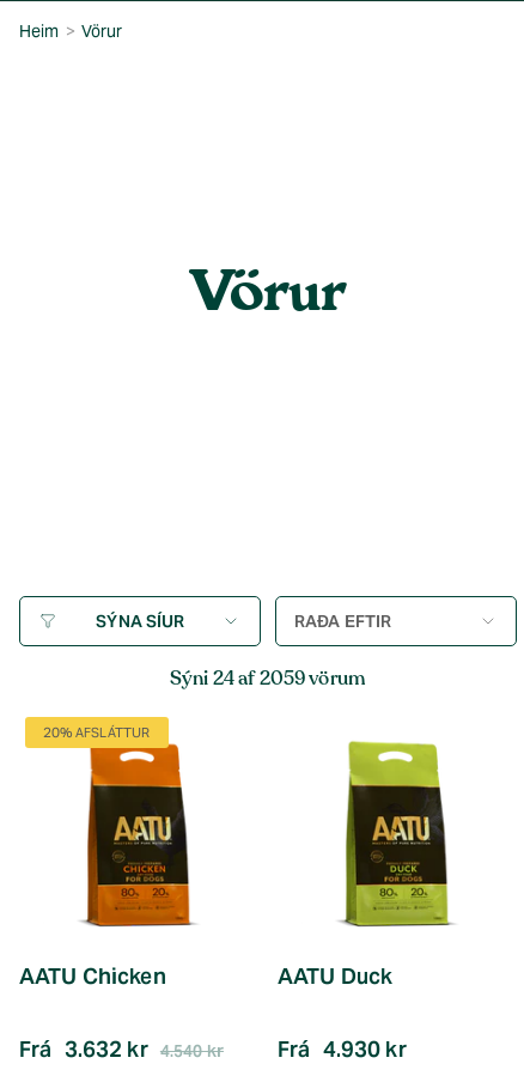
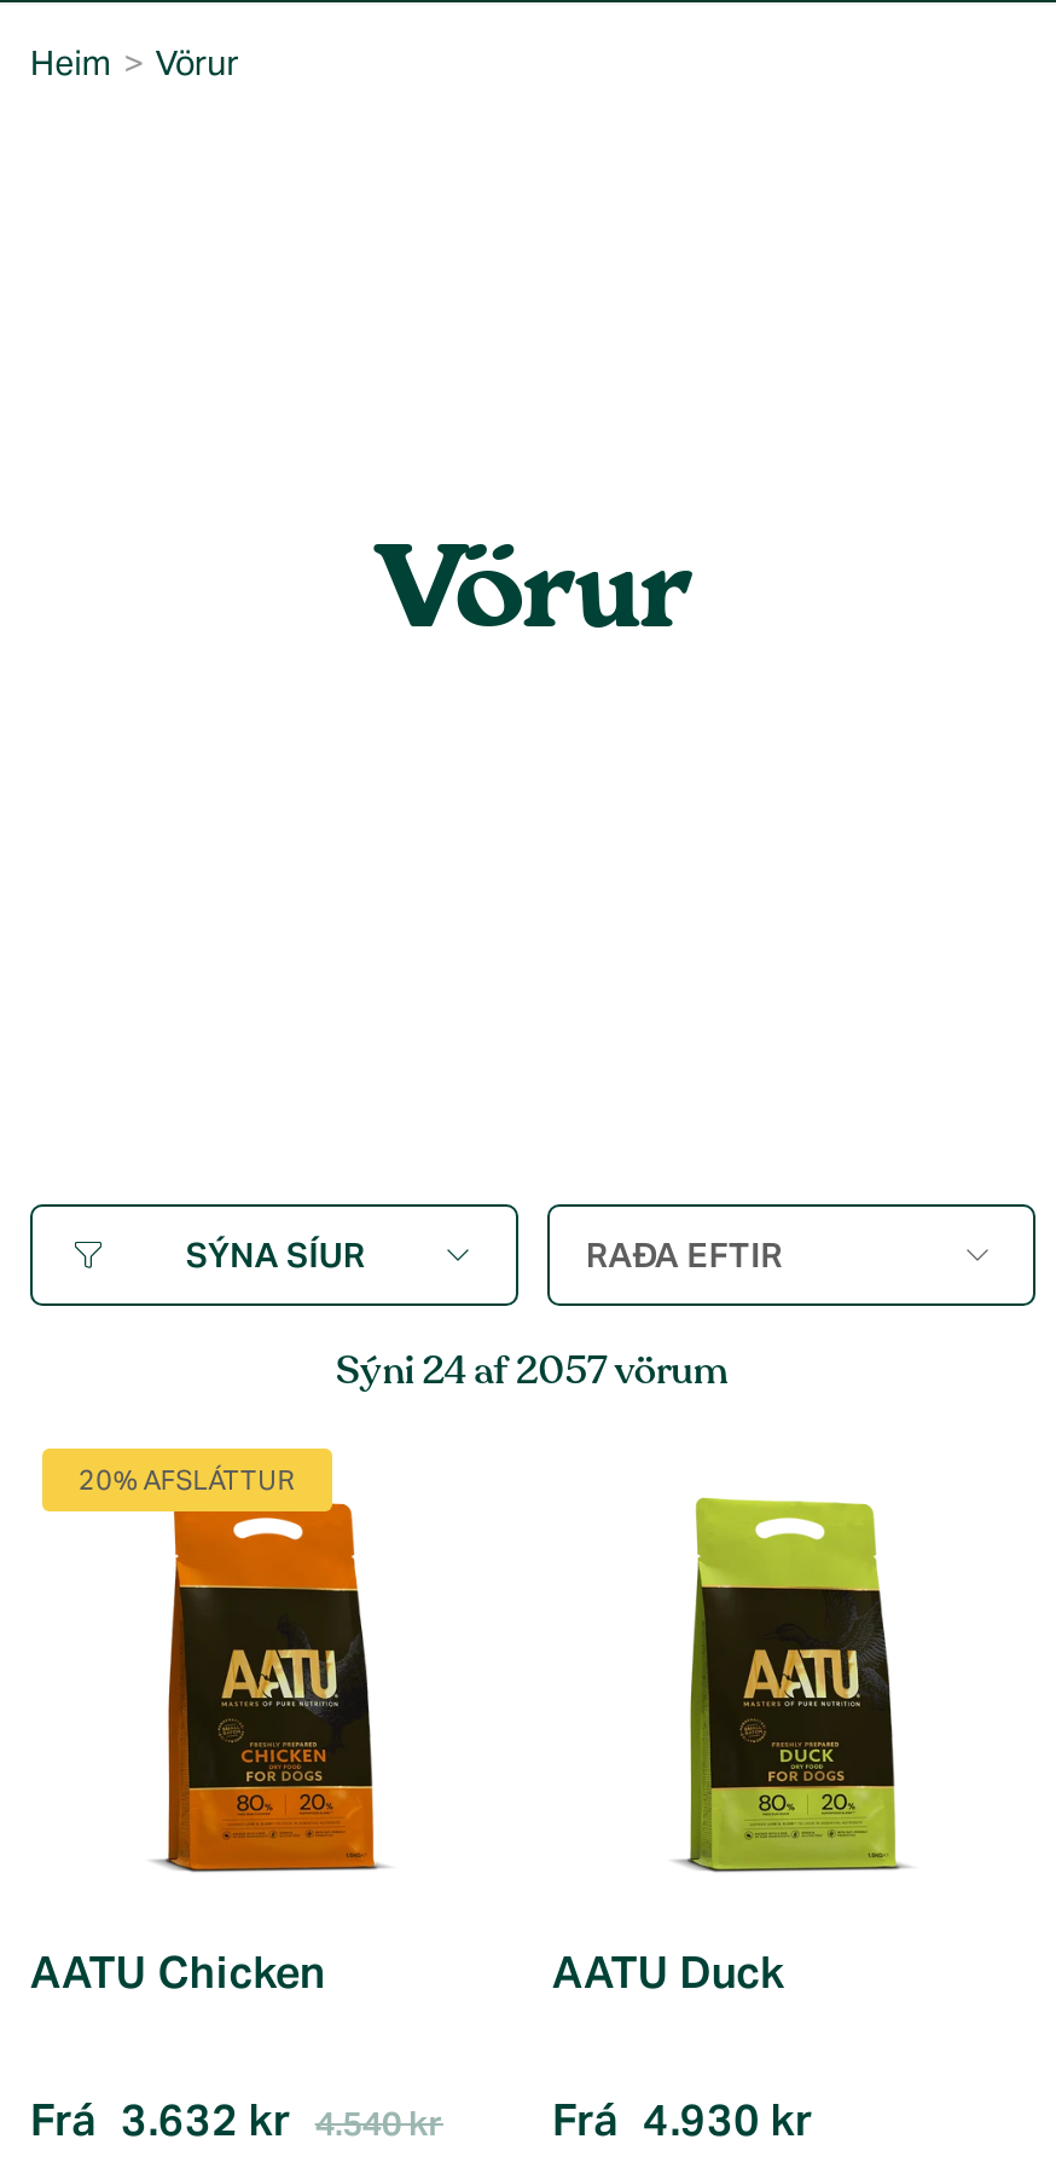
[170,665,366,691] Sýni 24 af 2059 vörum -> [336,1344,730,1397] Sýni 24 af 2057 vörum

